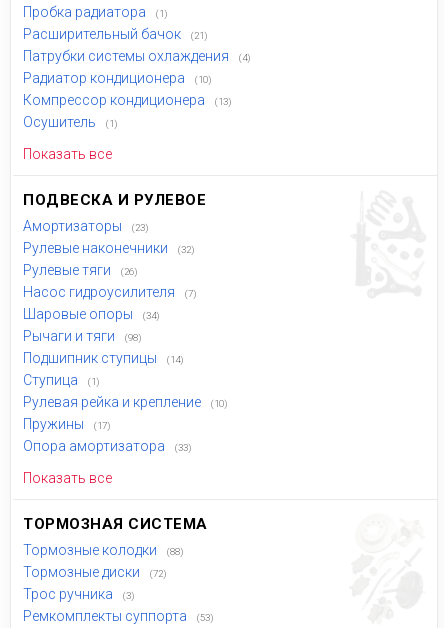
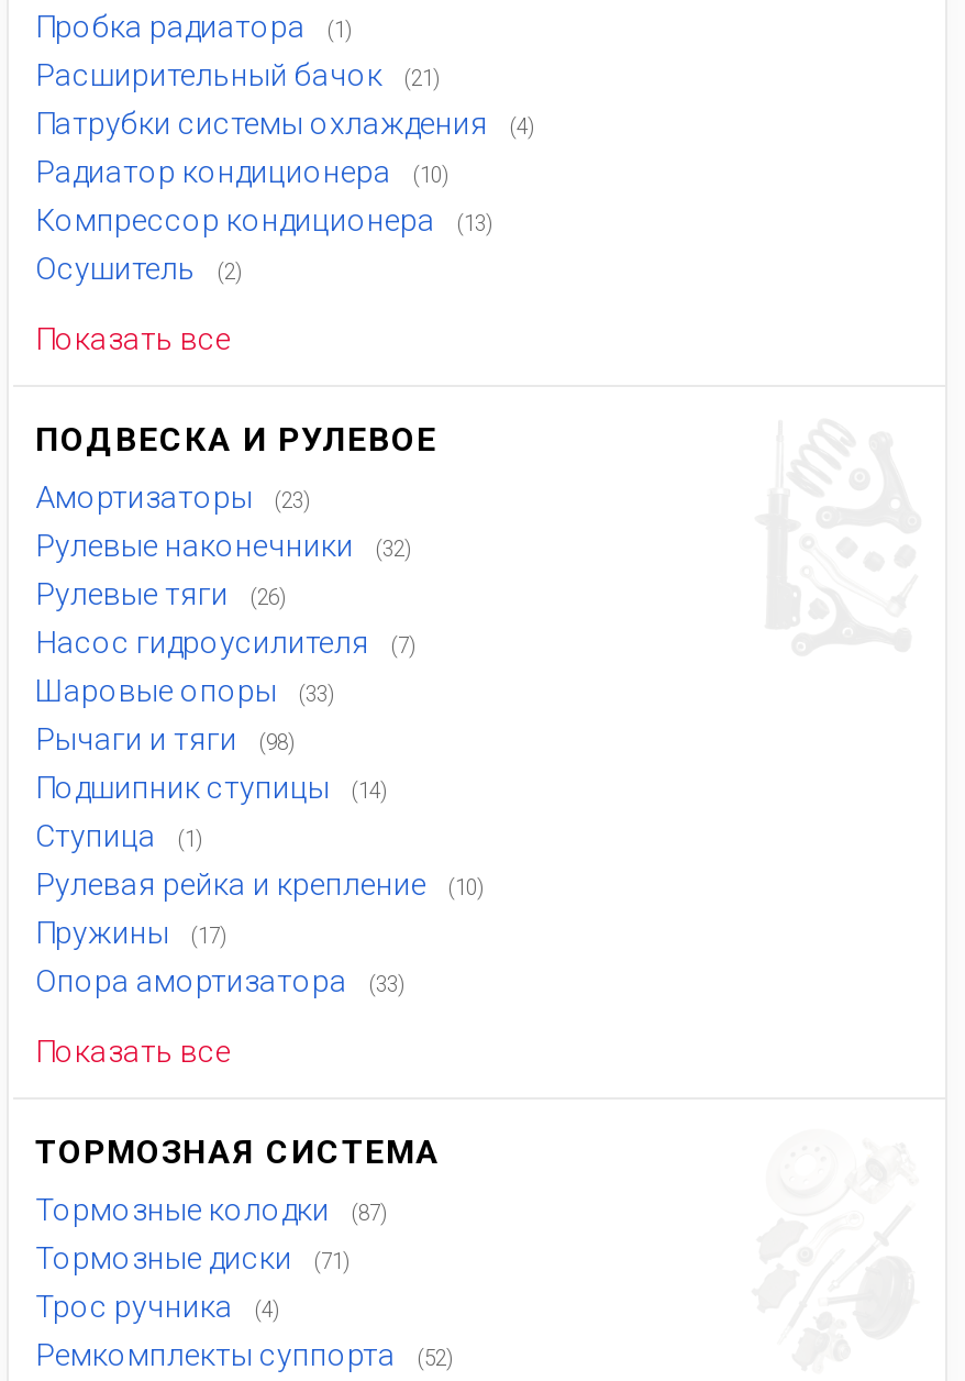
[23,114,118,130] Осушитель (1) -> [35,251,244,286] Осушитель (2)
[23,306,160,322] Шаровые опоры (34) -> [35,673,336,708] Шаровые опоры (33)
[23,542,184,558] Тормозные колодки (88) -> [35,1192,389,1227] Тормозные колодки (87)
[23,564,167,580] Тормозные диски (72) -> [35,1240,352,1275] Тормозные диски (71)
[23,586,135,602] Трос ручника (3) -> [35,1289,281,1324] Трос ручника (4)
[23,608,214,624] Ремкомплекты суппорта (53) -> [35,1337,455,1372] Ремкомплекты суппорта (52)

